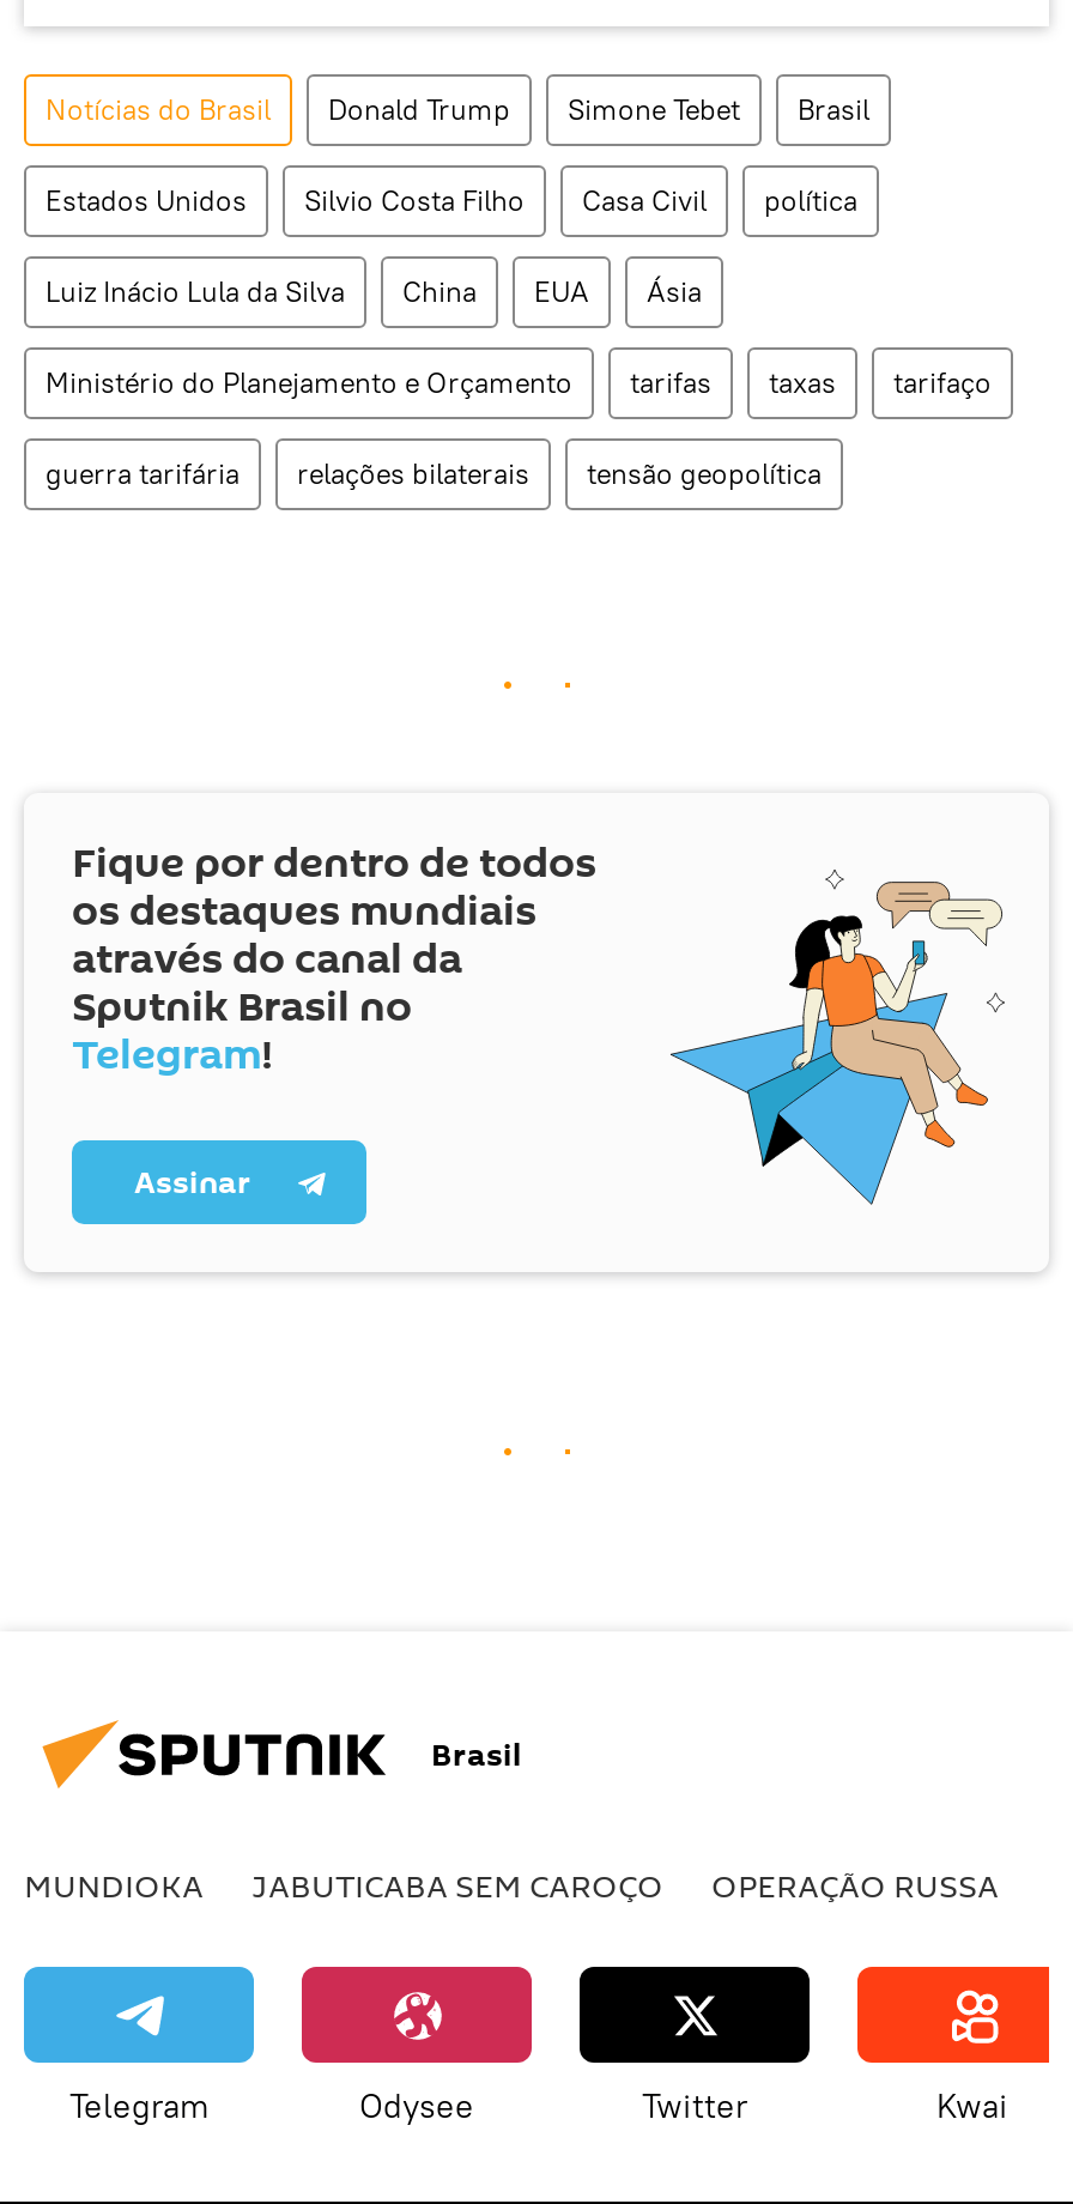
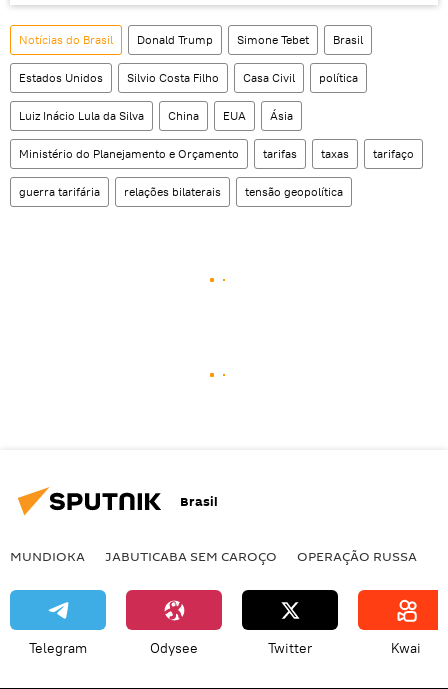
[72,835,1006,1206] [image] | Fique por dentro de todos | os destaques mundiais | através do canal da | Sputnik Brasil no | Telegram! | Assinar -> none

